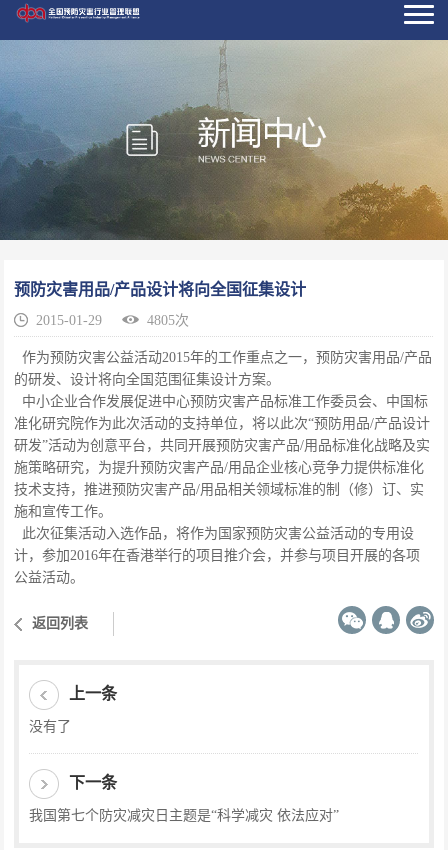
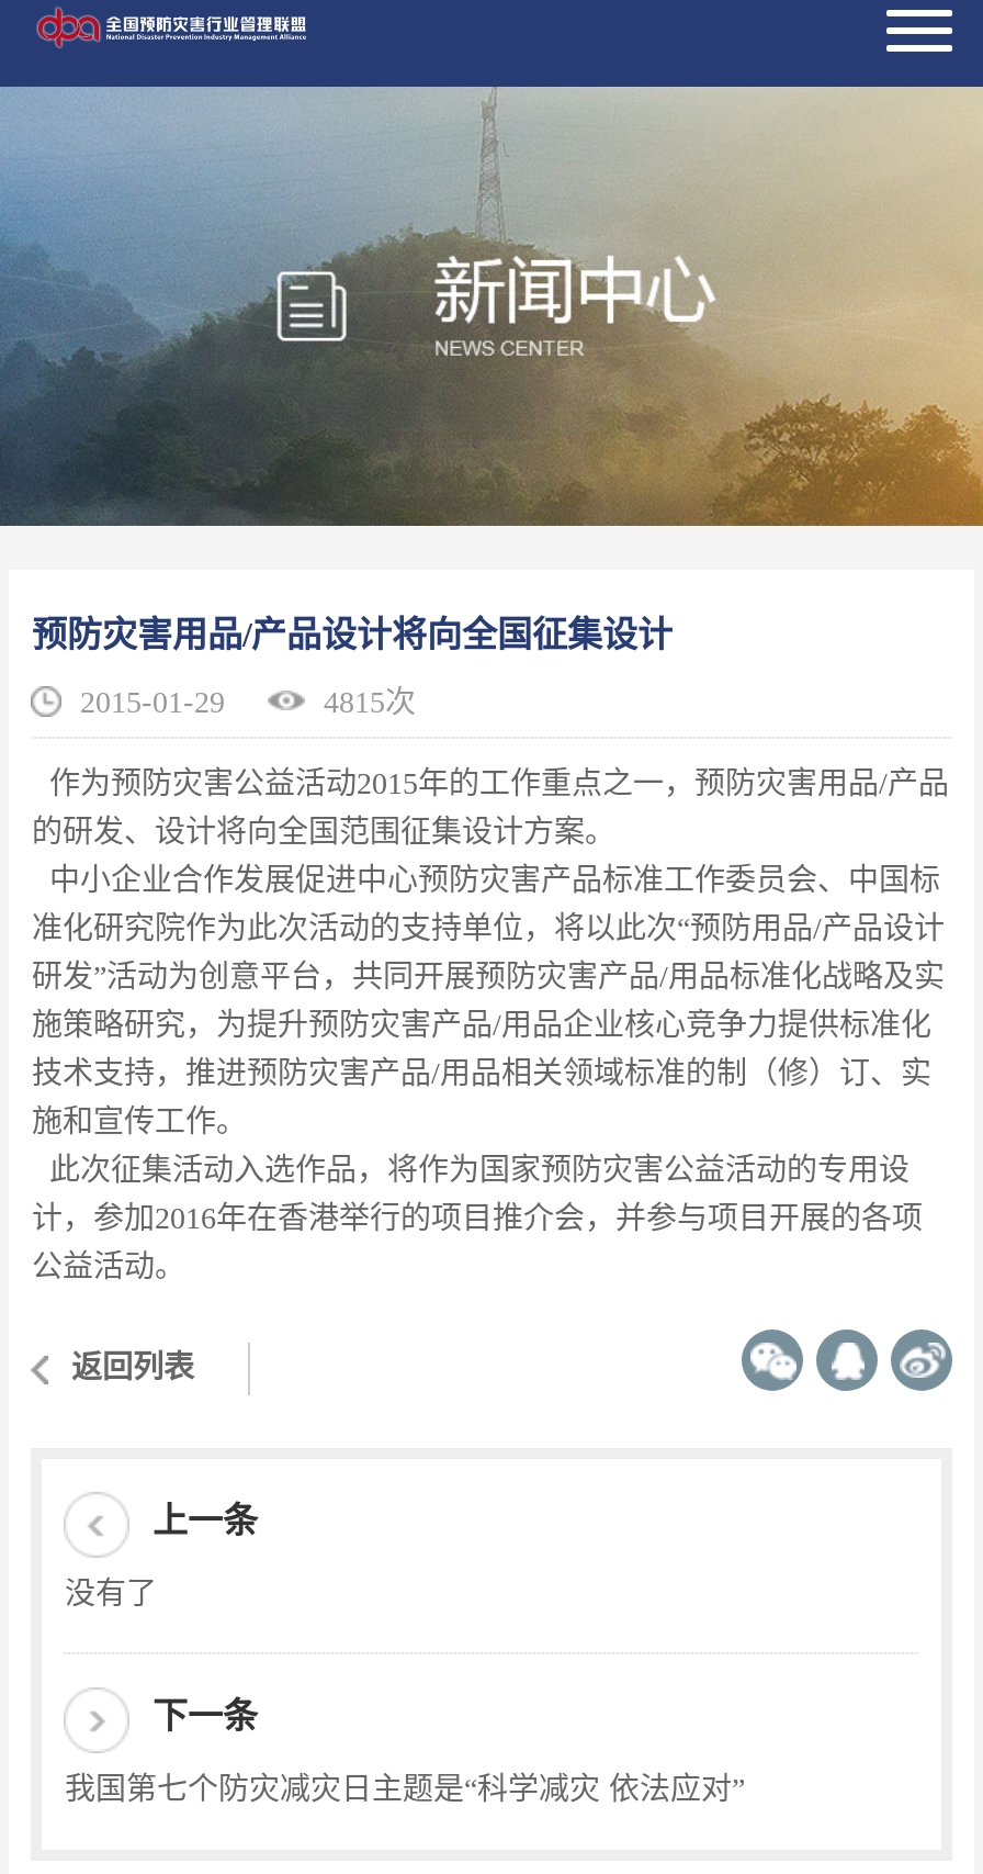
[36,313,189,328] 2015-01-29 4805次 -> [80,686,416,719] 2015-01-29 4815次

